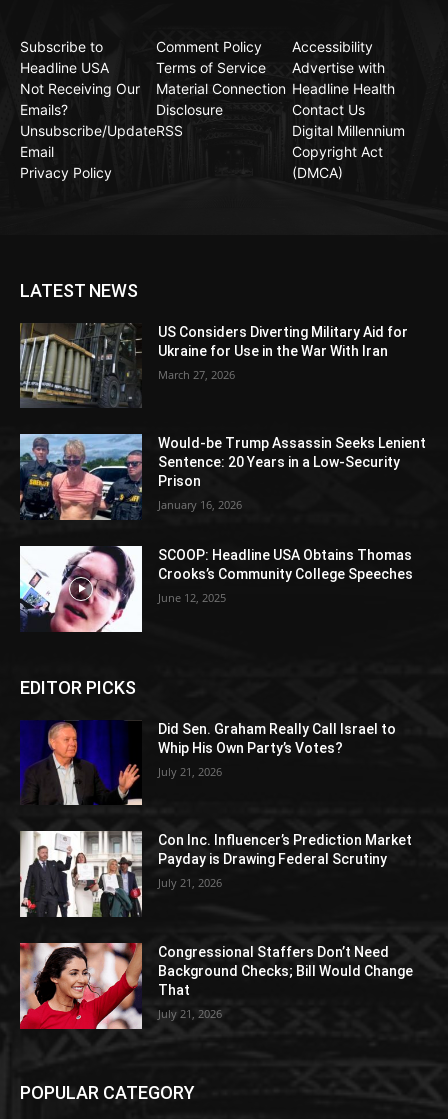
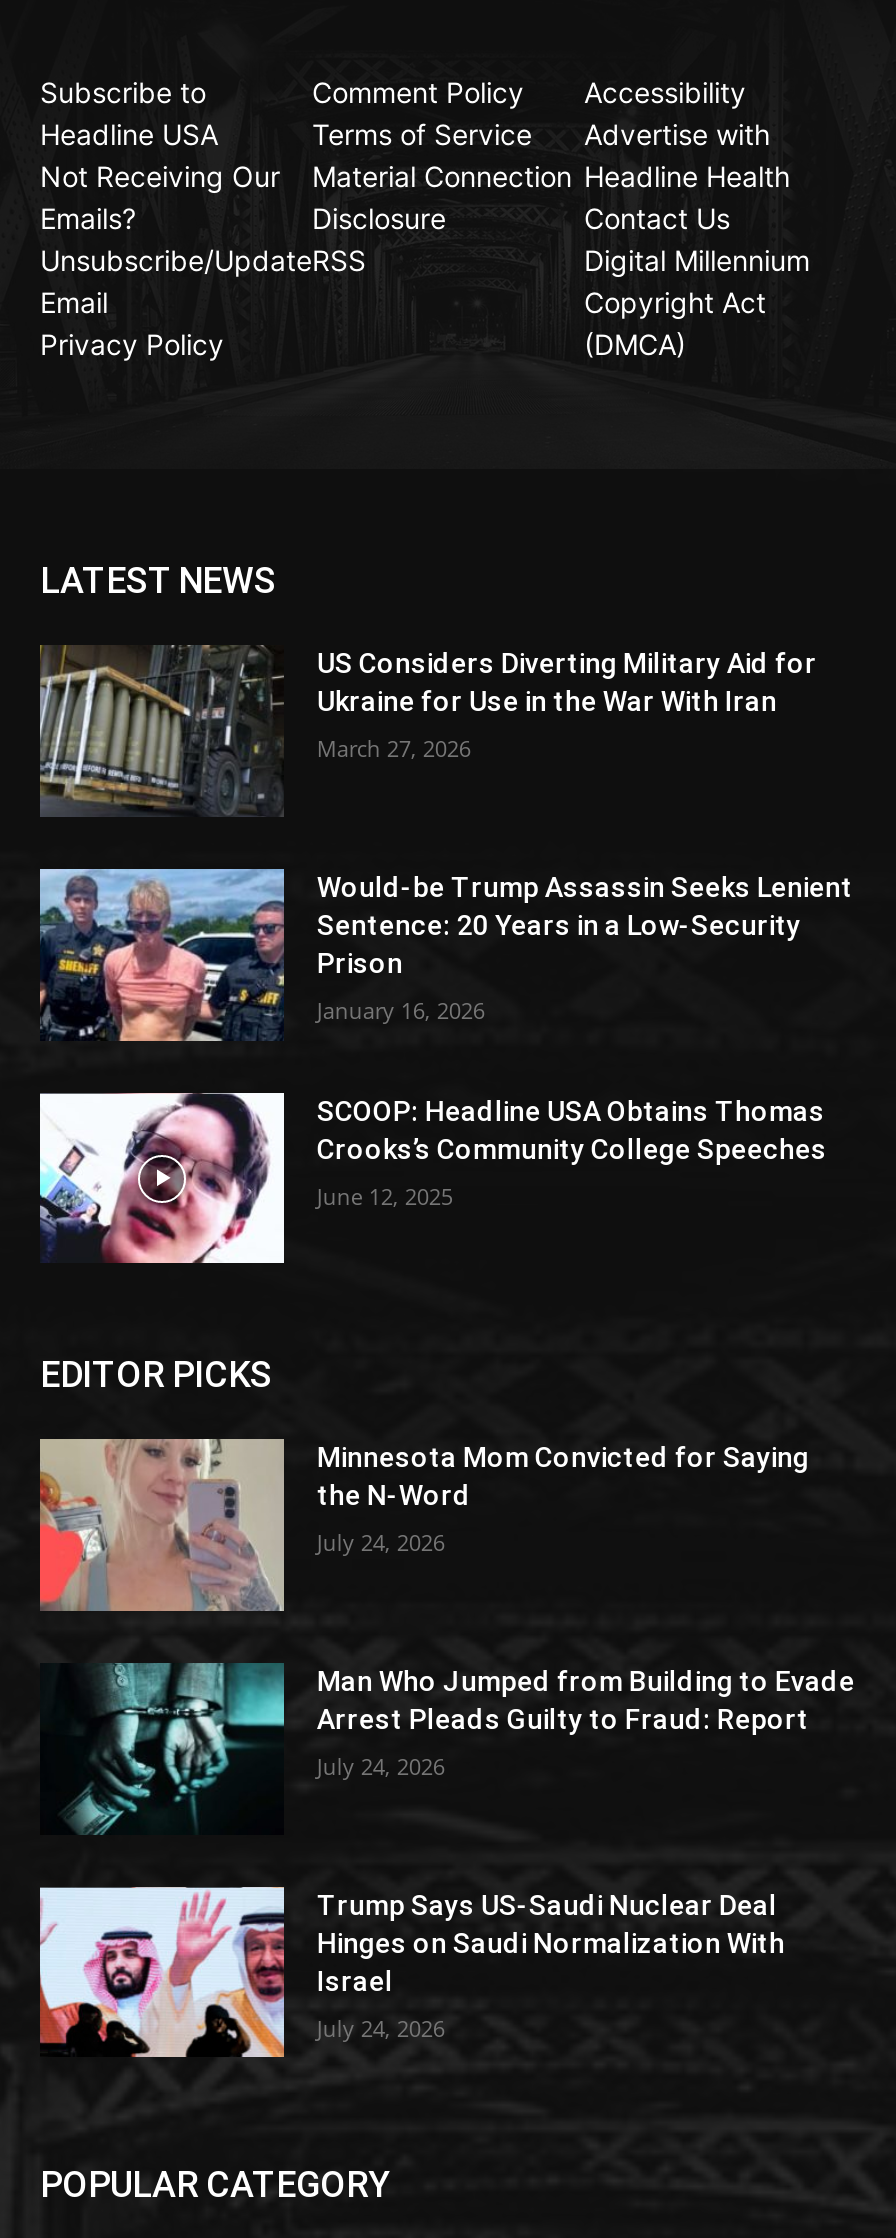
[19,719,396,806] [image] | Did Sen. Graham Really Call Israel to | Whip His Own Party’s Votes? -> [38,1436,809,1614] [image] | Minnesota Mom Convicted for Saying | the N-Word
[158,764,222,779] July 21, 2026 -> [317,1527,445,1557] July 24, 2026
[19,830,412,918] [image] | Con Inc. Influencer’s Prediction Market | Payday is Drawing Federal Scrutiny -> [40,1662,855,1834] [image] | Man Who Jumped from Building to Evade | Arrest Pleads Guilty to Fraud: Report
[158,875,222,890] July 21, 2026 -> [317,1751,445,1781] July 24, 2026
[19,942,413,1030] [image] | Congressional Staffers Don’t Need | Background Checks; Bill Would Change | That -> [38,1884,785,2060] [image] | Trump Says US-Saudi Nuclear Deal | Hinges on Saudi Normalization With | Israel
[158,1006,222,1021] July 21, 2026 -> [317,2012,445,2042] July 24, 2026

